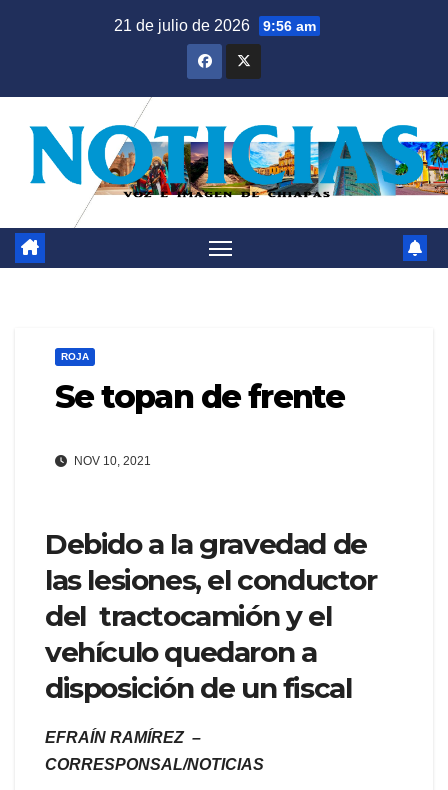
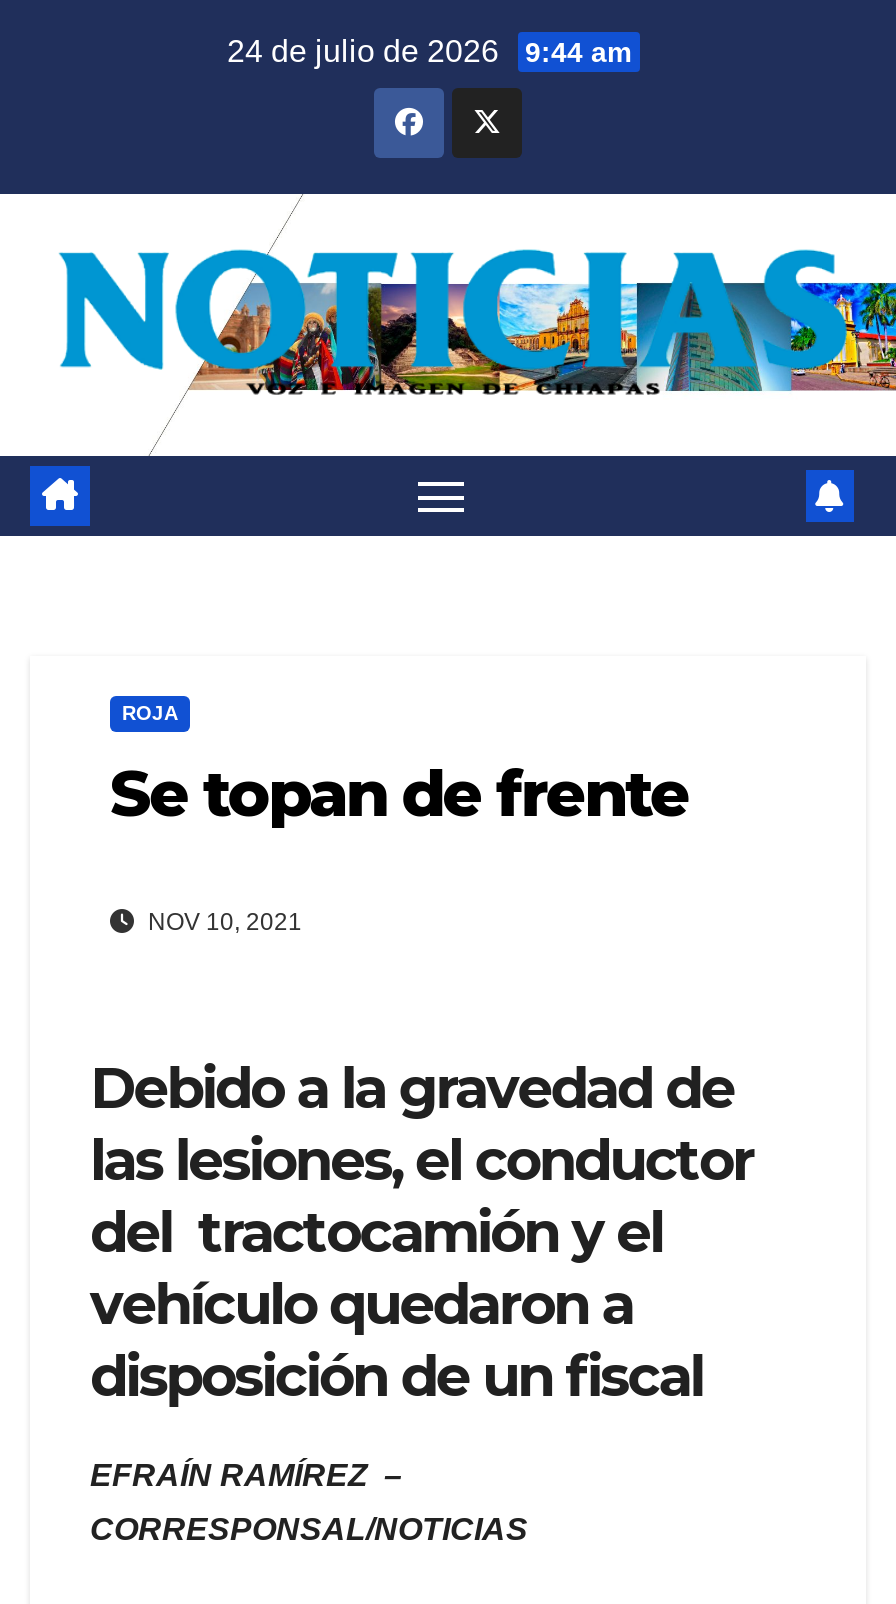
[113,17,315,34] 21 de julio de 2026 9:56 am -> [227,34,631,68] 24 de julio de 2026 9:44 am

